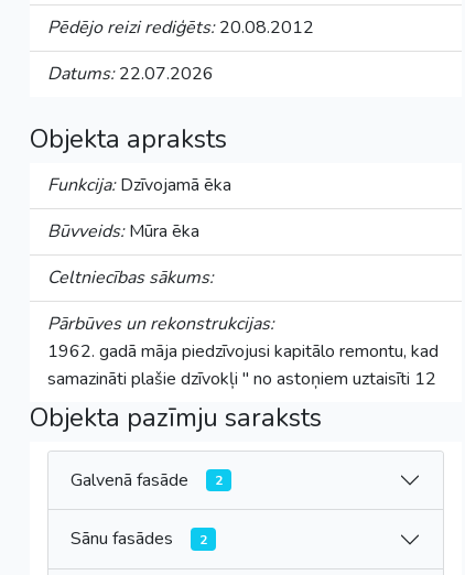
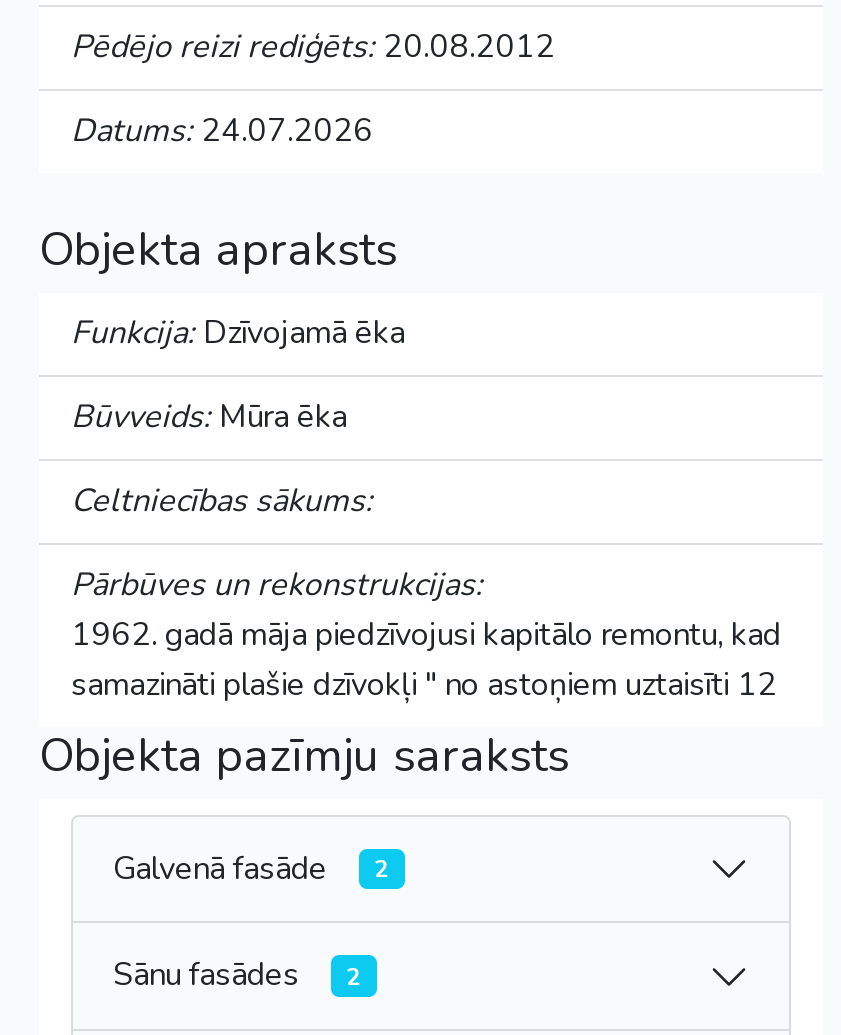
[47,62,214,86] Datums: 22.07.2026 -> [71,109,373,153] Datums: 24.07.2026

